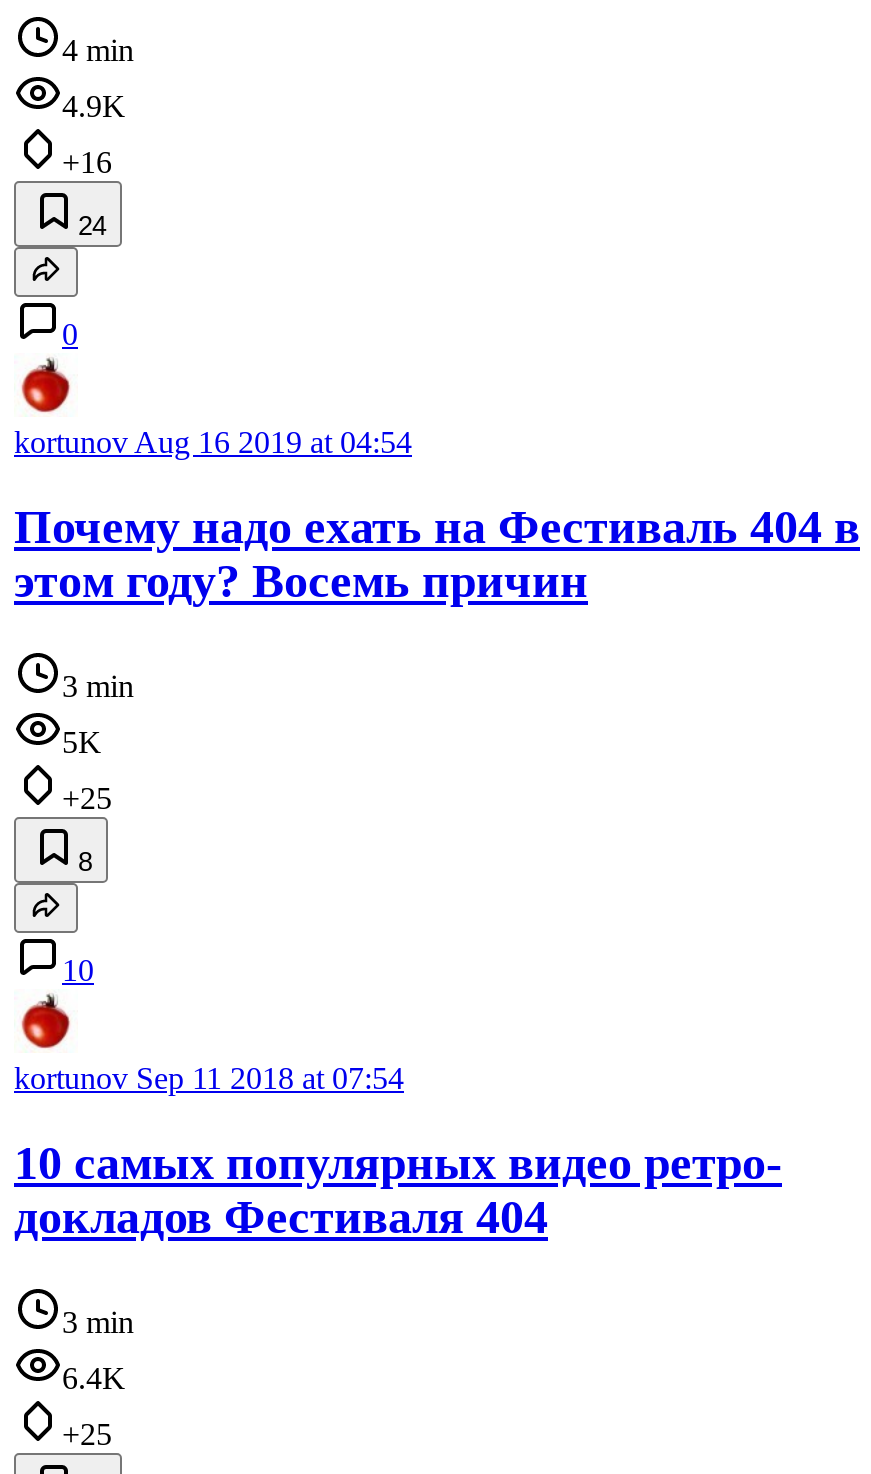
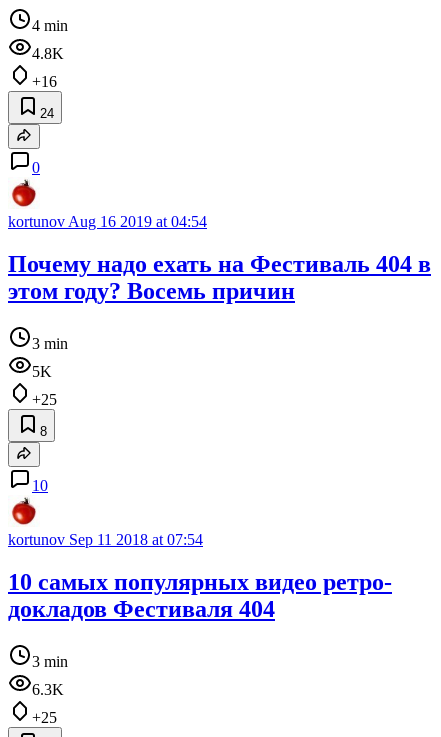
[62,90,126,124] 4.9K -> [32,45,64,62] 4.8K
[62,1361,126,1395] 6.4K -> [32,681,64,698] 6.3K

